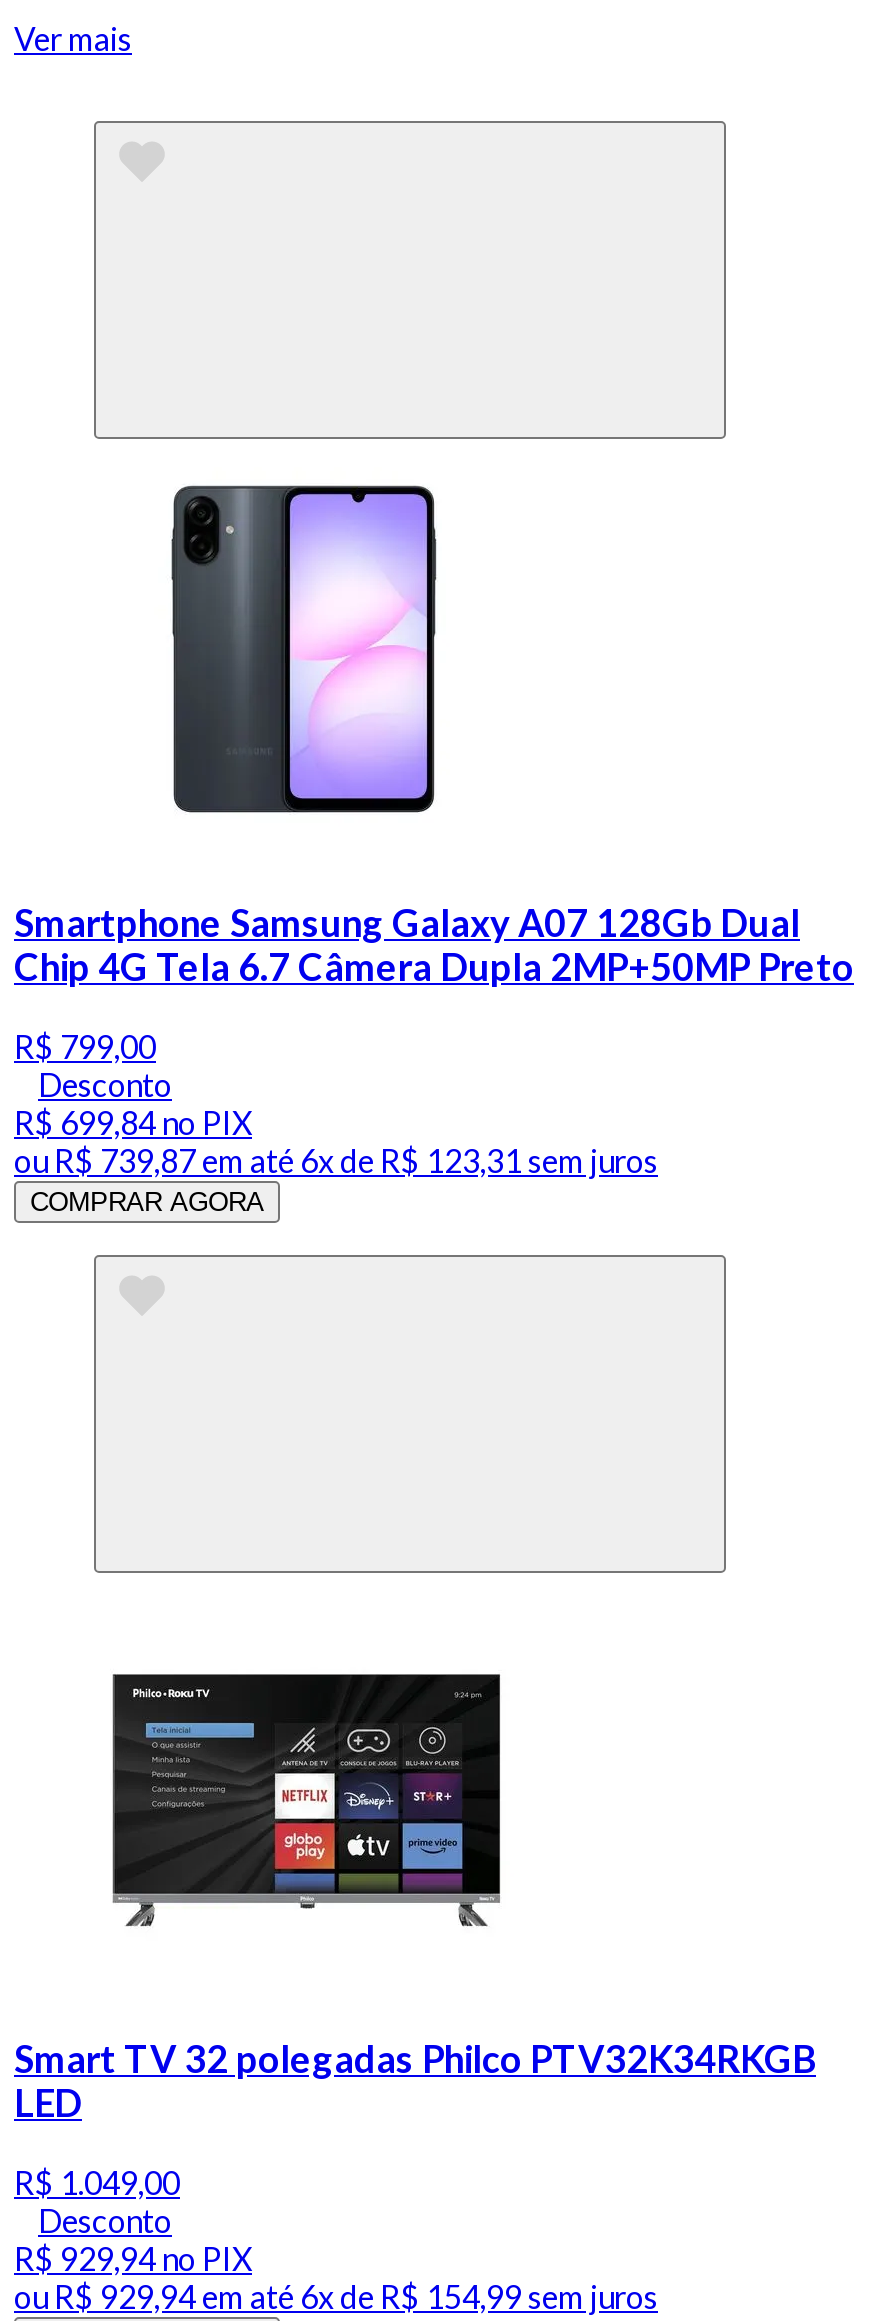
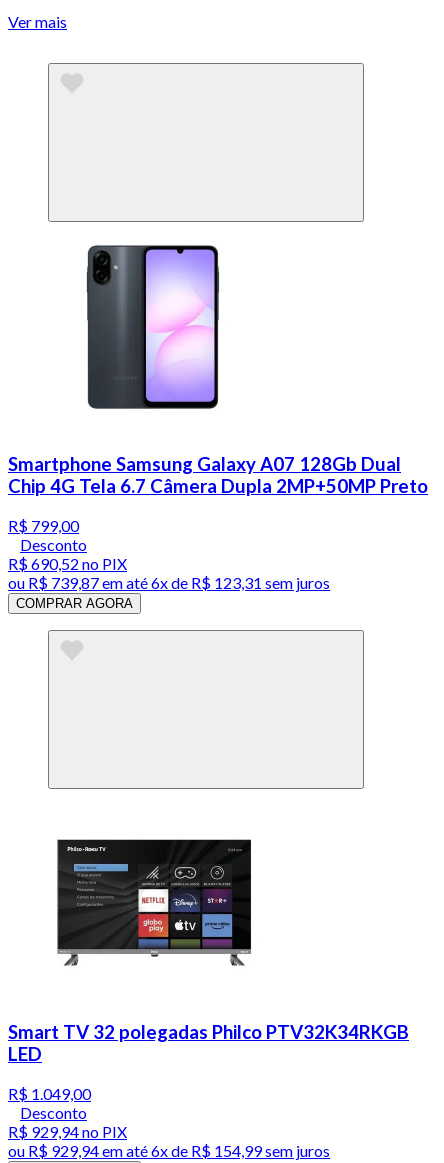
[14,1103,252,1141] R$ 699,84 no PIX -> [8,554,127,573] R$ 690,52 no PIX

